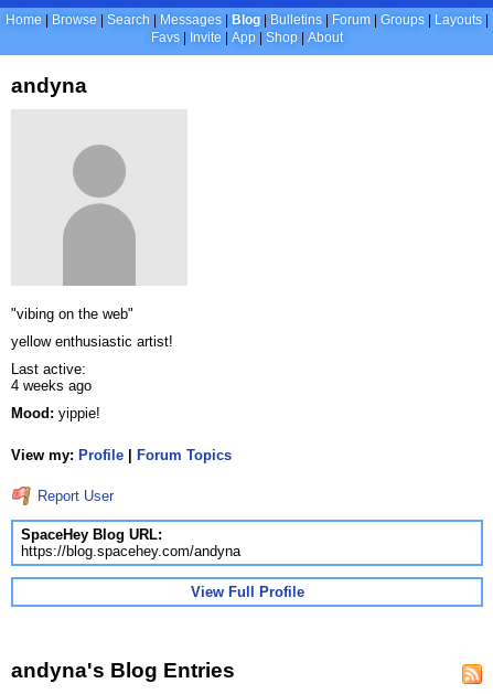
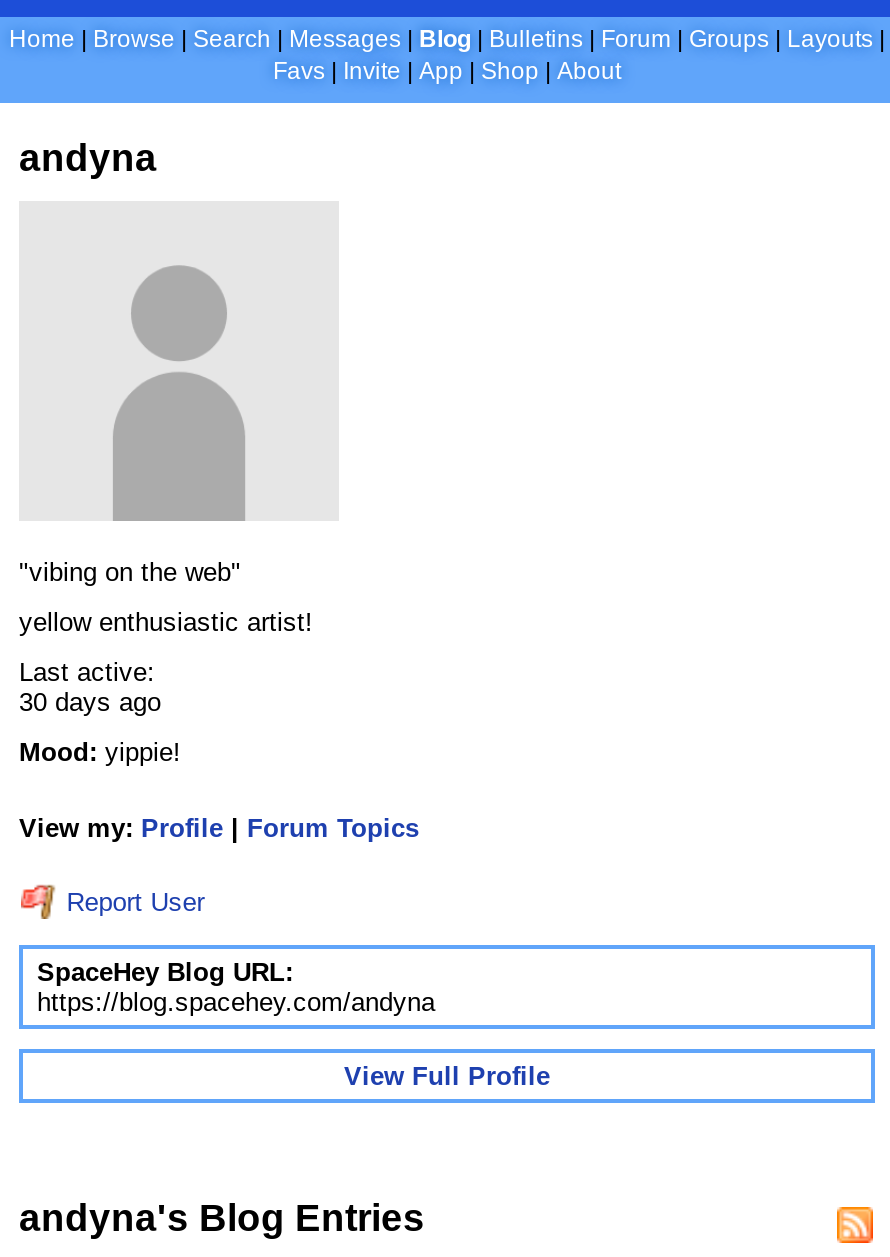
[11,377,92,393] 4 weeks ago -> [19,686,161,716] 30 days ago

